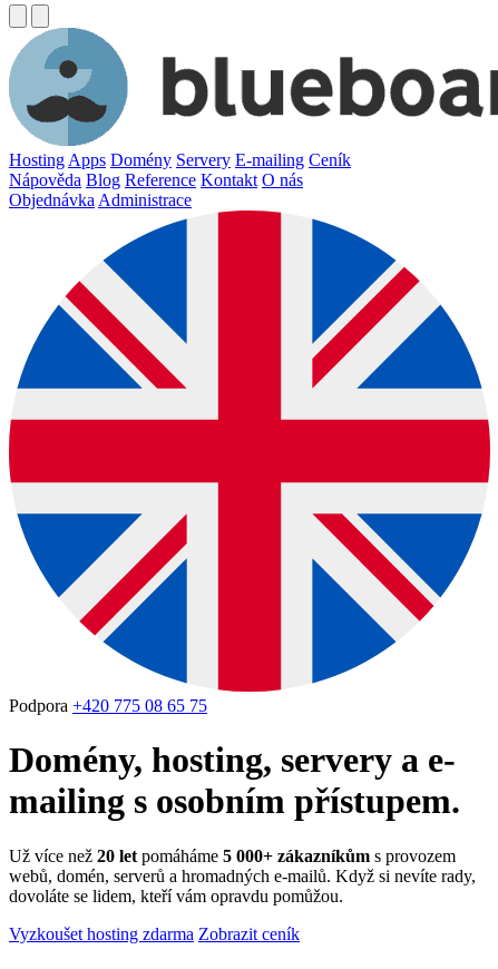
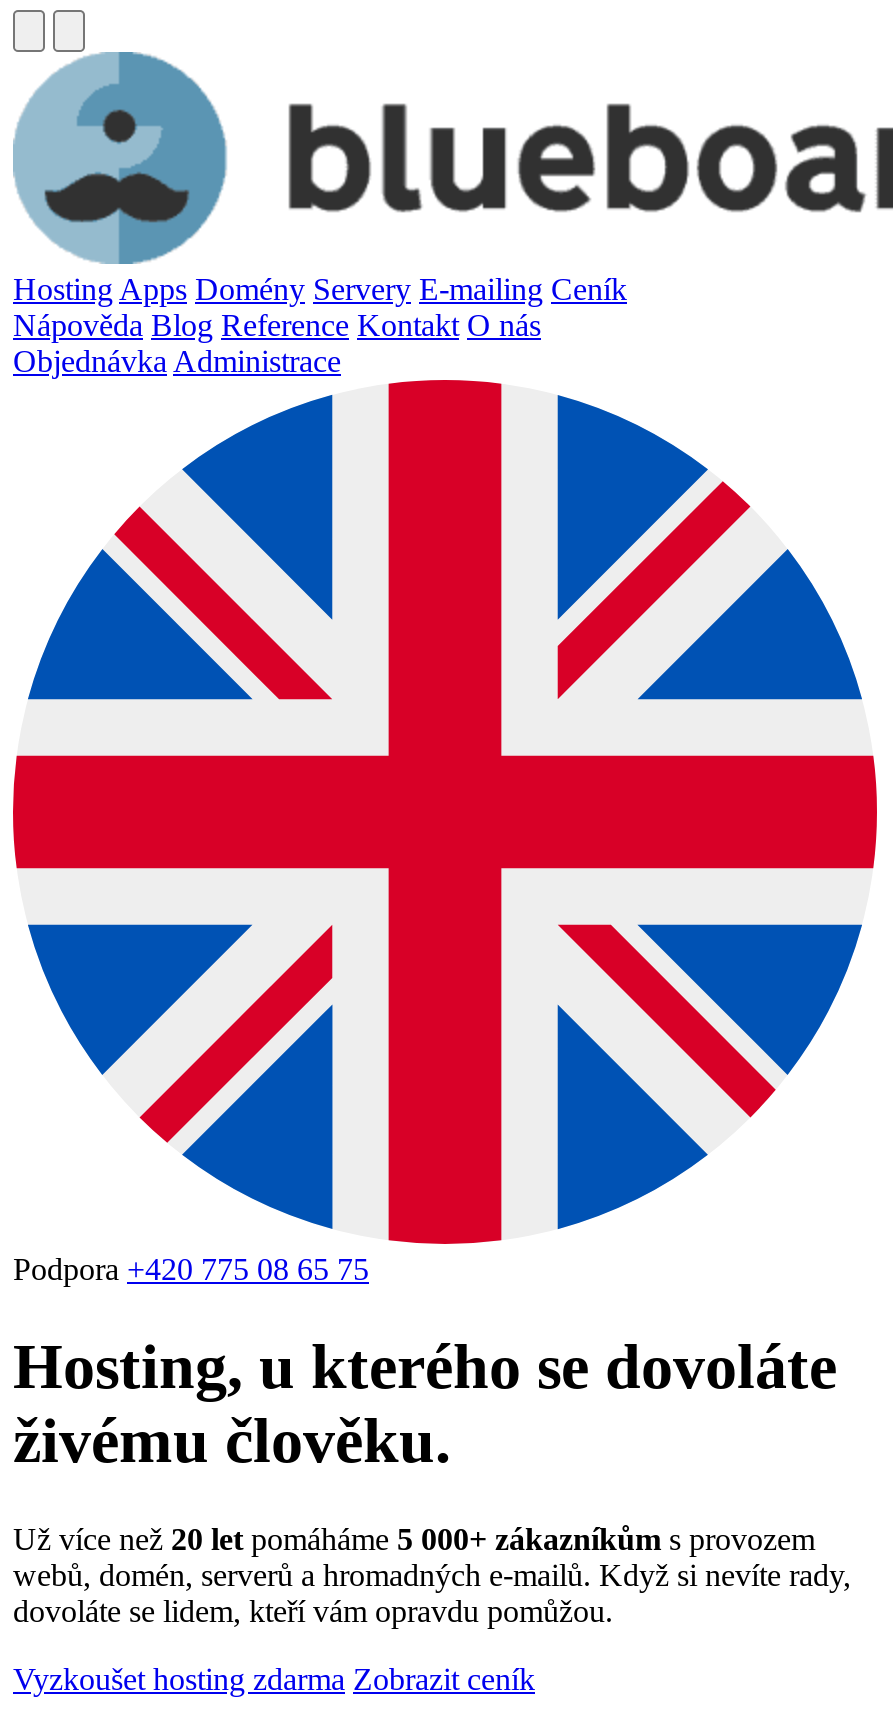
[9,740,460,821] Domény, hosting, servery a e- | mailing s osobním přístupem. -> [13,1331,837,1477] Hosting, u kterého se dovoláte | živému člověku.

